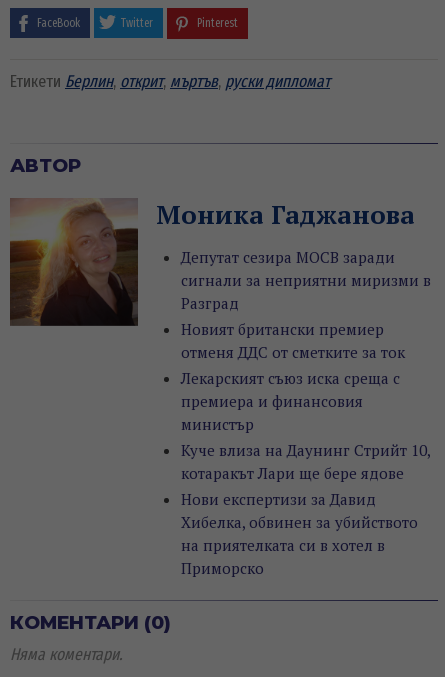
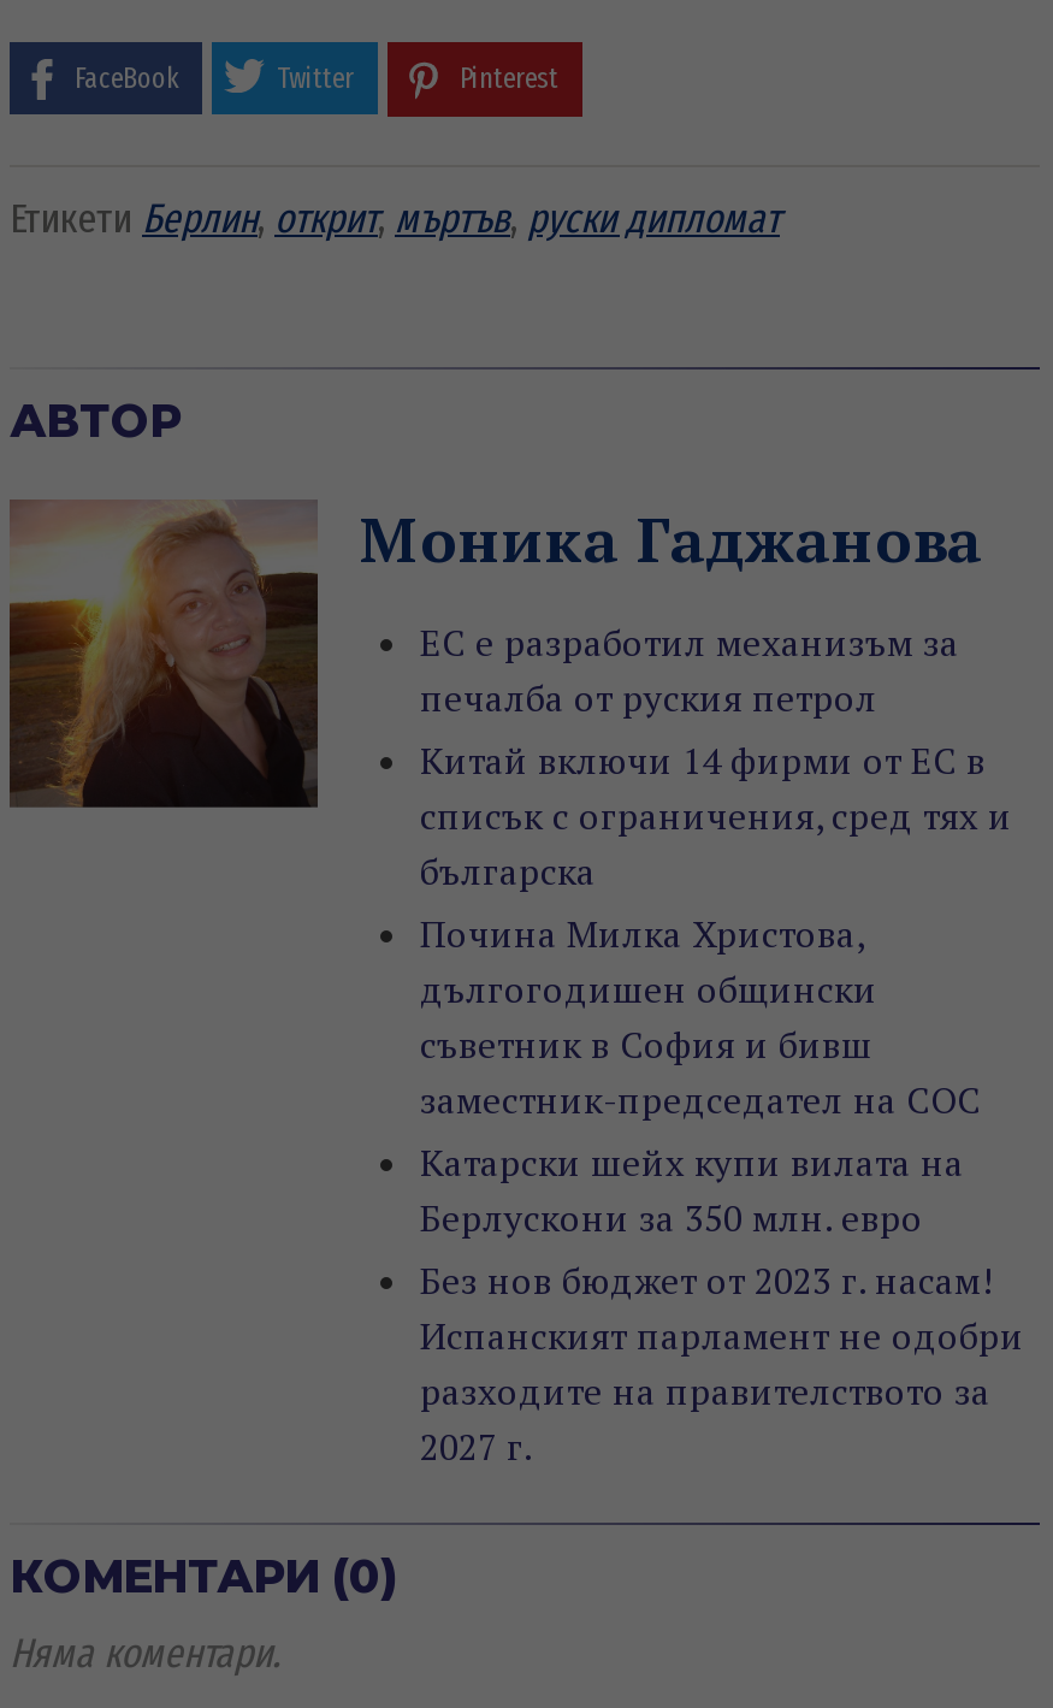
[180,247,430,578] Депутат сезира МОСВ заради | сигнали за неприятни миризми в | Разград | Новият британски премиер | отменя ДДС от сметките за ток | Лекарският съюз иска среща с | премиера и финансовия | министър | Куче влиза на Даунинг Стрийт 10, | котаракът Лари ще бере ядове | Нови експертизи за Давид | Хибелка, обвинен за убийството | на приятелката си в хотел в | Приморско -> [420,617,1024,1469] ЕС е разработил механизъм за | печалба от руския петрол | Китай включи 14 фирми от ЕС в | списък с ограничения, сред тях и | българска | Почина Милка Христова, | дългогодишен общински | съветник в София и бивш | заместник-председател на СОС | Катарски шейх купи вилата на | Берлускони за 350 млн. евро | Без нов бюджет от 2023 г. насам! | Испанският парламент не одобри | разходите на правителството за | 2027 г.

